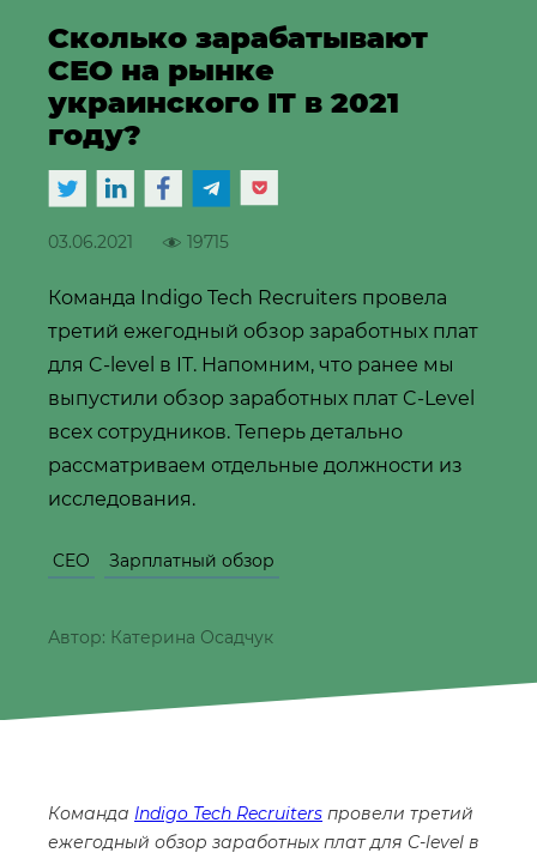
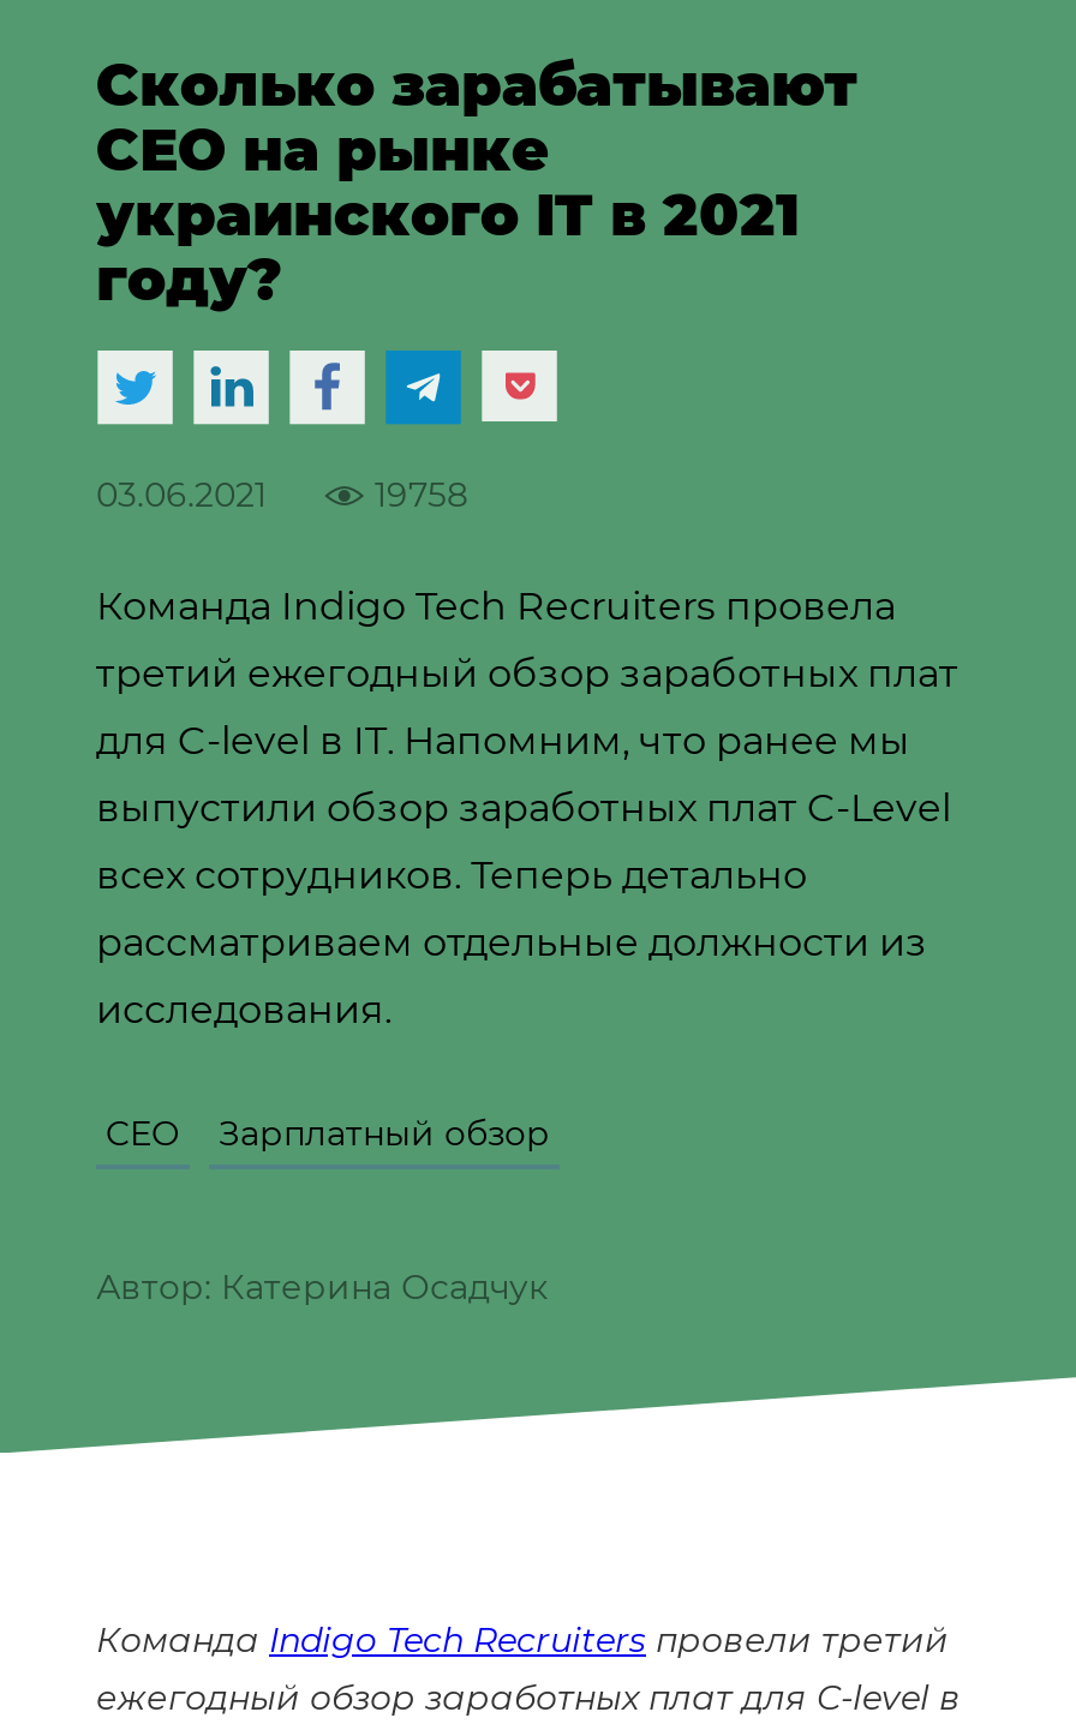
[187,231,229,253] 19715 -> [375,473,468,517] 19758

